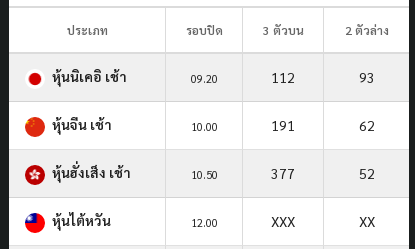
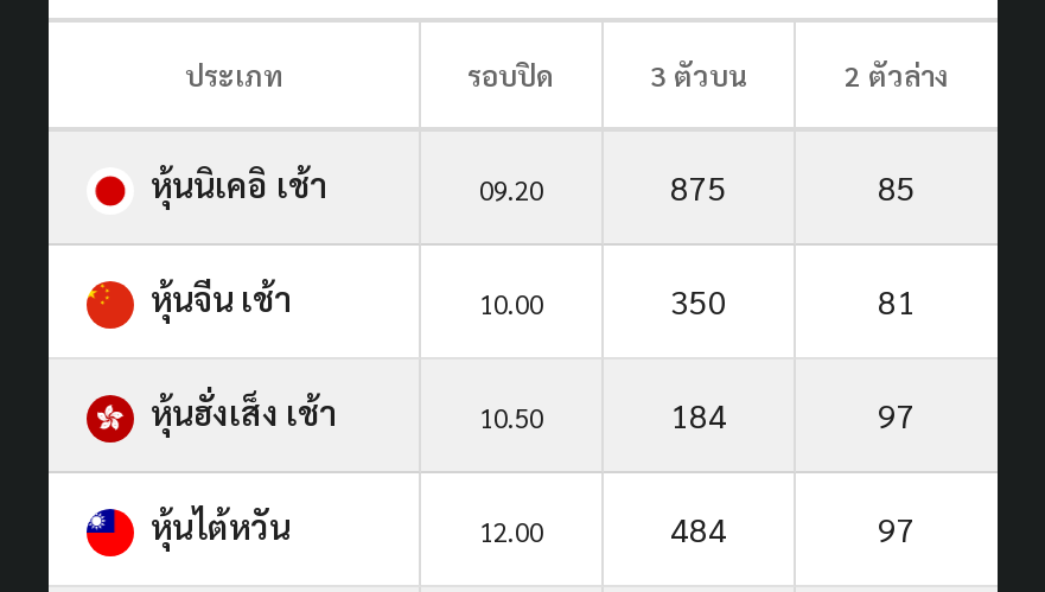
[271,68,295,86] 112 -> [670,164,727,207] 875
[358,68,374,86] 93 -> [878,164,916,207] 85
[271,116,295,134] 191 -> [670,278,727,321] 350
[358,116,374,134] 62 -> [878,278,916,321] 81
[271,164,295,182] 377 -> [670,392,727,435] 184
[358,164,374,182] 52 -> [878,392,916,435] 97
[271,212,374,230] XXX | XX -> [670,506,916,549] 484 | 97

